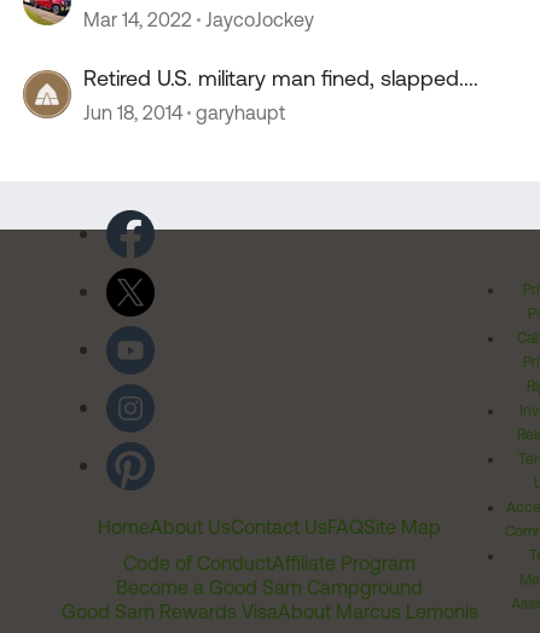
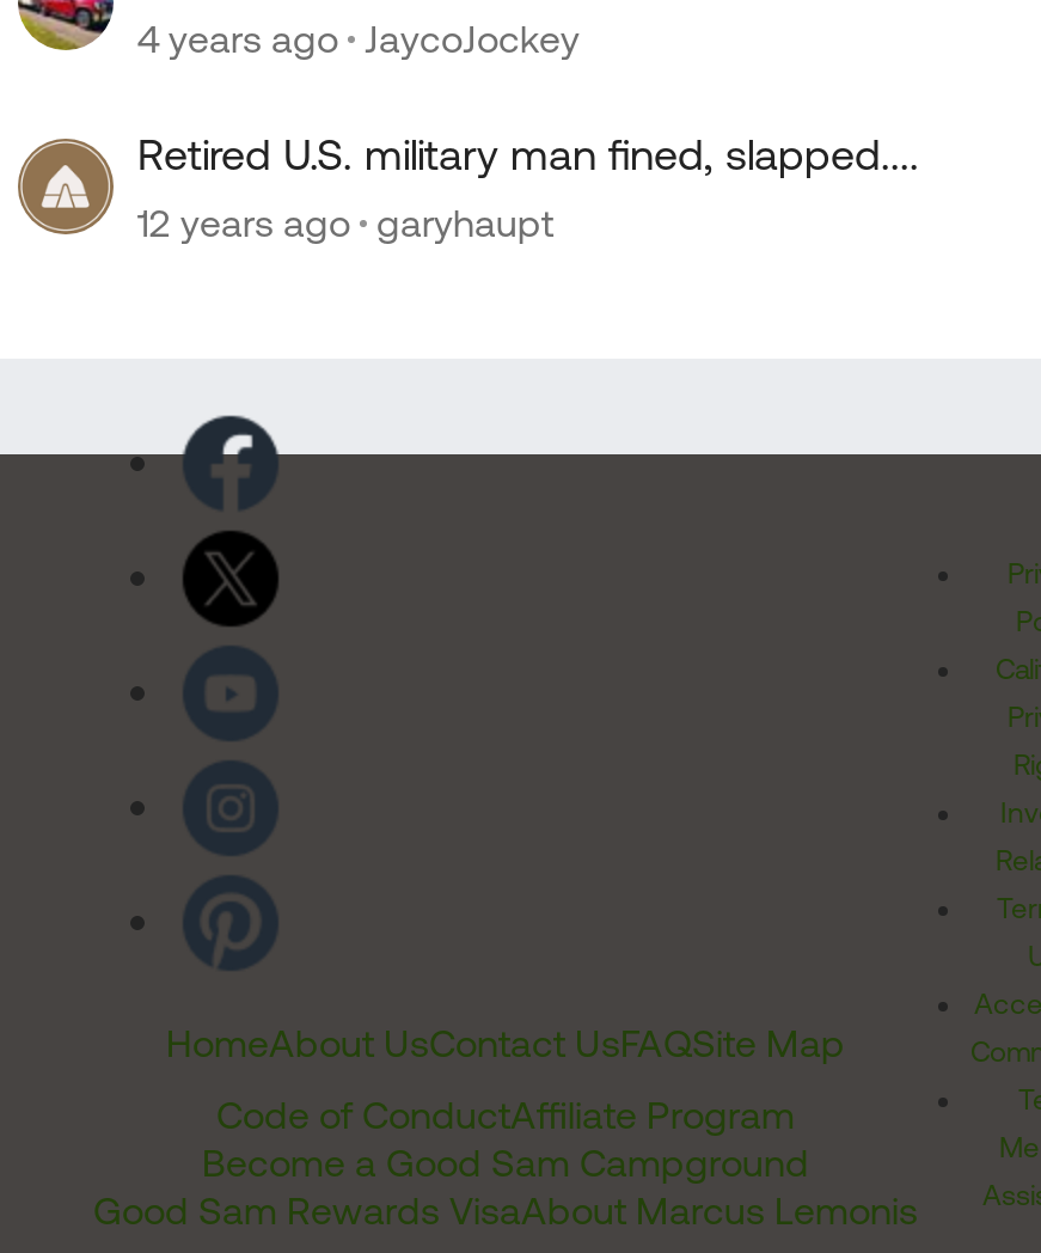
[83,8,314,30] Mar 14, 2022 JaycoJockey -> [137,17,580,60] 4 years ago JaycoJockey
[83,101,285,123] Jun 18, 2014 garyhaupt -> [137,201,553,244] 12 years ago garyhaupt

